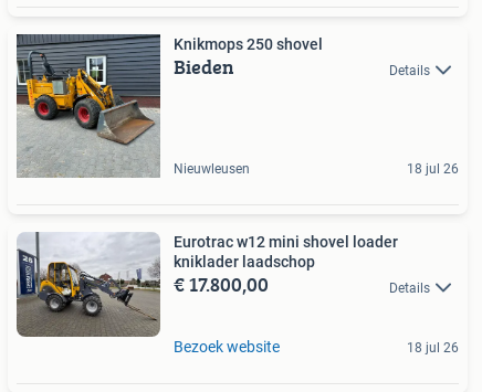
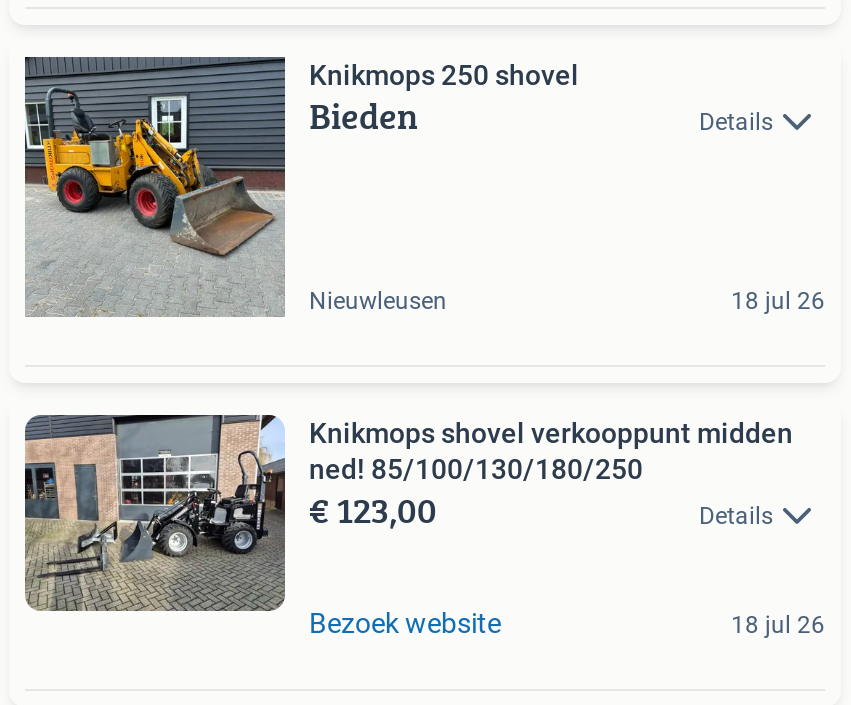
[17,232,398,340] [image] | Eurotrac w12 mini shovel loader | kniklader laadschop | € 17.800,00 -> [25,413,793,613] [image] | Knikmops shovel verkooppunt midden | ned! 85/100/130/180/250 | € 123,00

